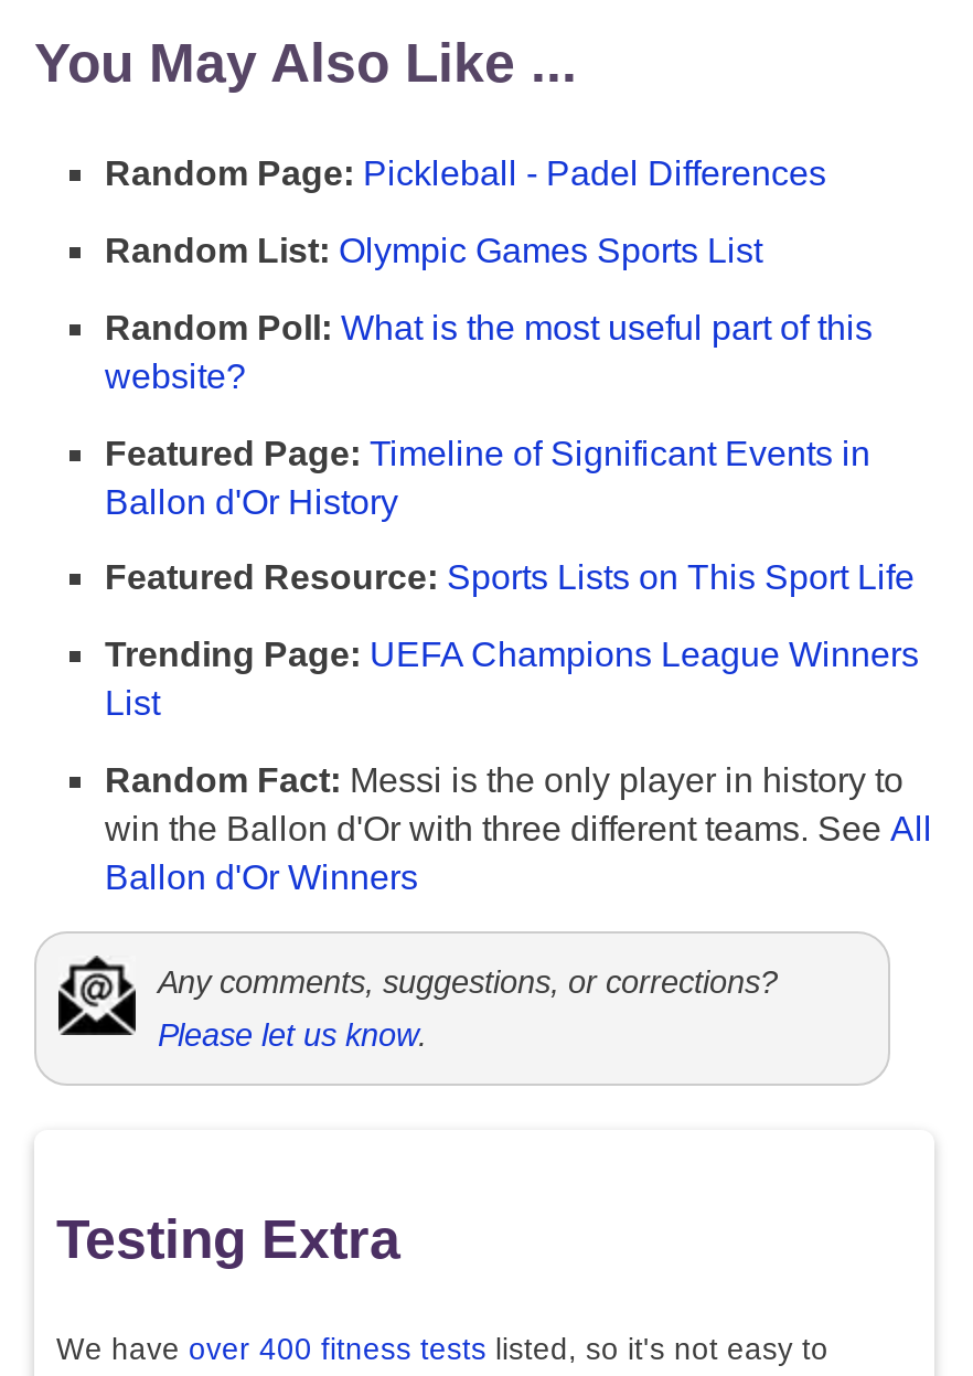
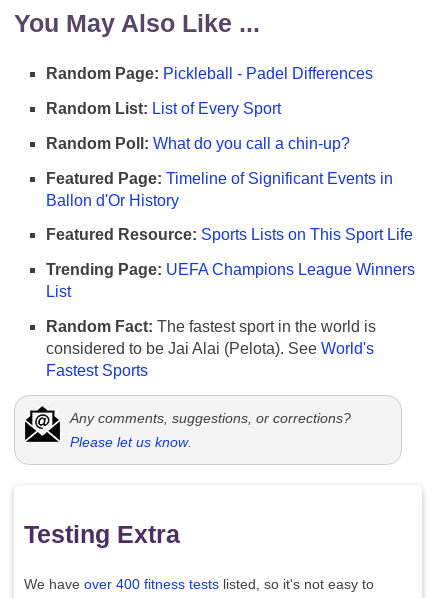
[105,232,762,269] Random List: Olympic Games Sports List -> [46,100,281,117] Random List: List of Every Sport
[105,309,873,395] Random Poll: What is the most useful part of this | website? -> [46,135,350,152] Random Poll: What do you call a chin-up?
[105,761,932,896] Random Fact: Messi is the only player in history to | win the Ballon d'Or with three different teams. See All | Ballon d'Or Winners -> [46,318,376,379] Random Fact: The fastest sport in the world is | considered to be Jai Alai (Pelota). See World's | Fastest Sports

